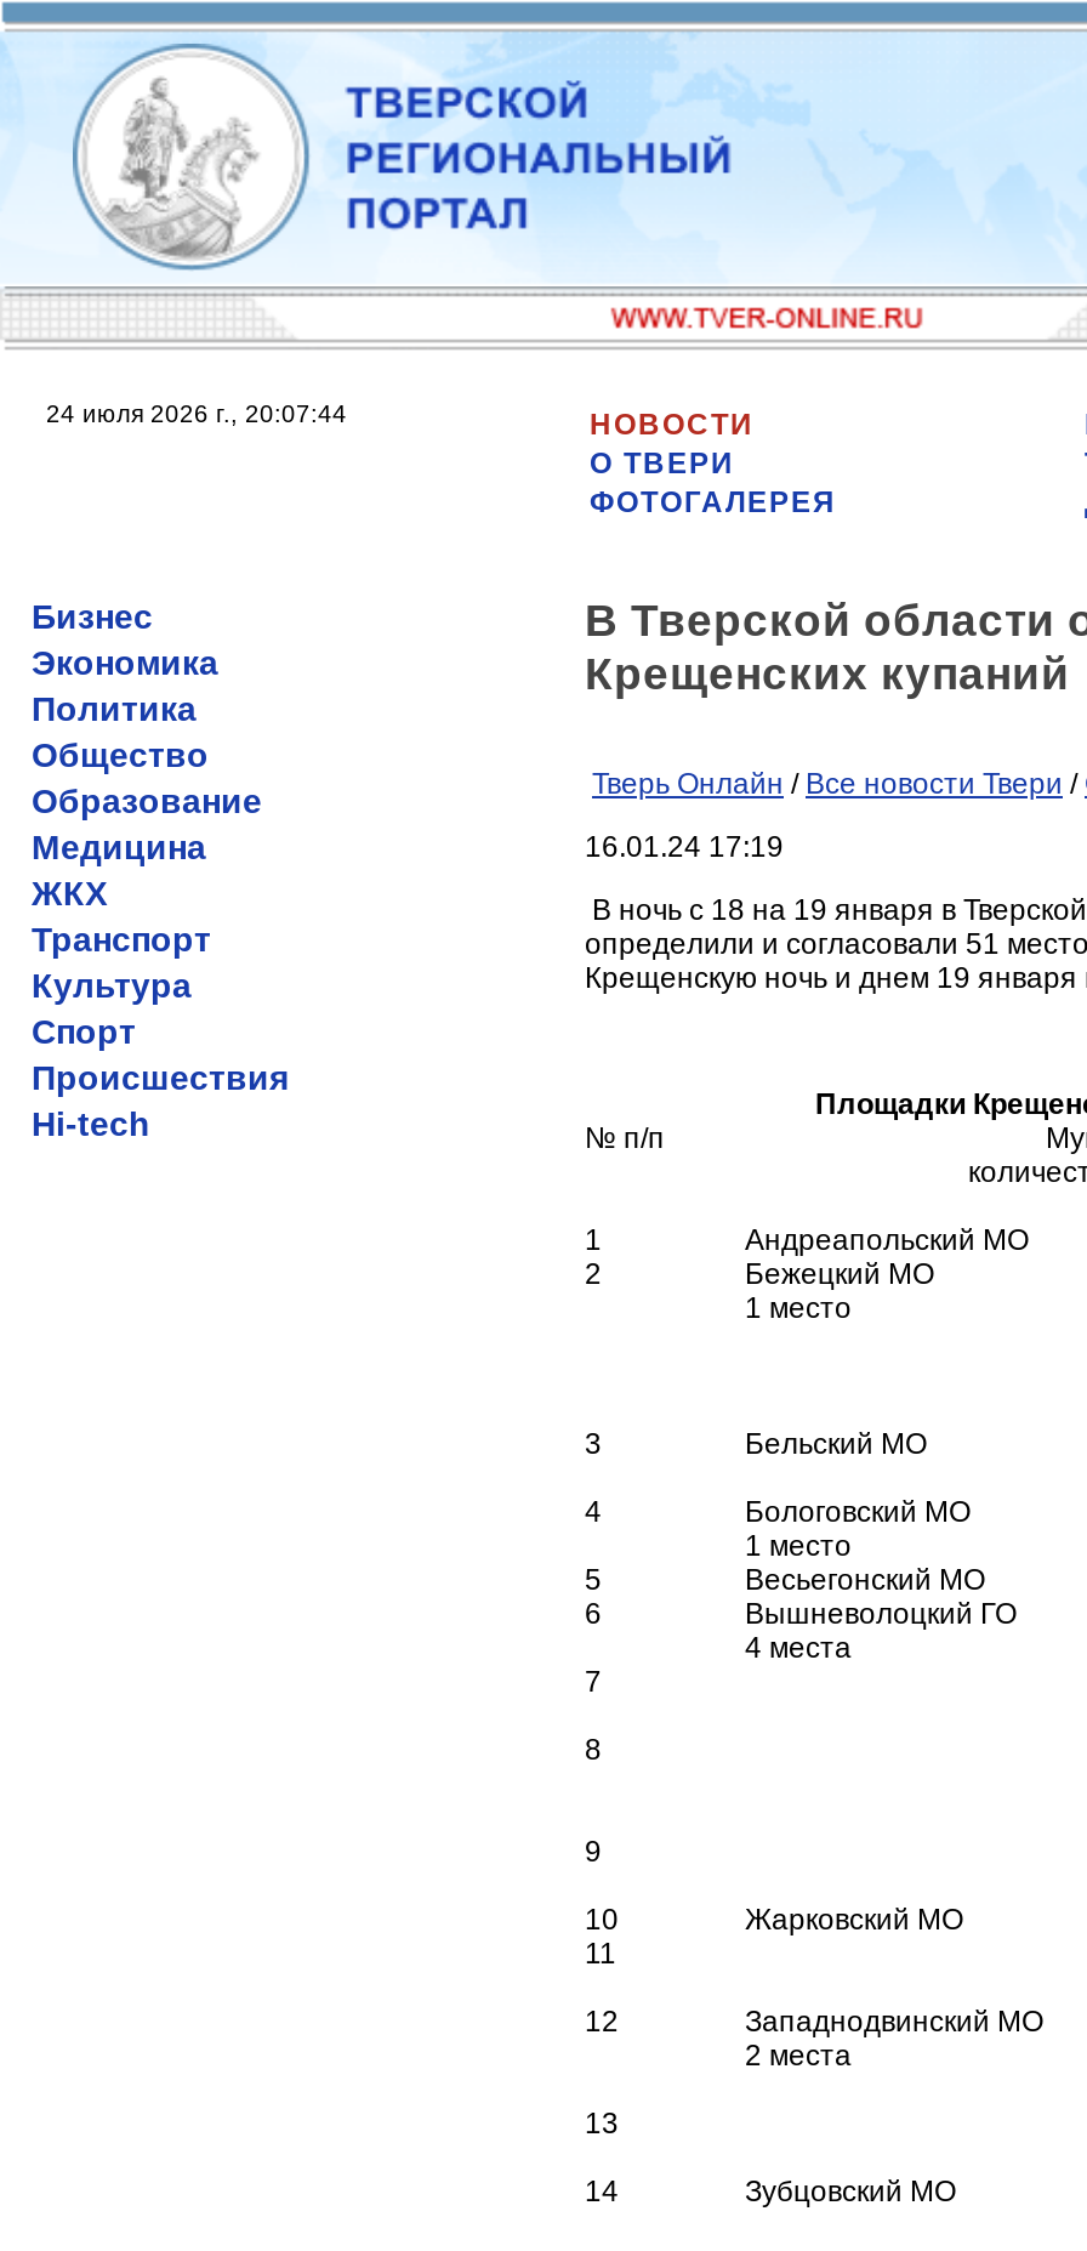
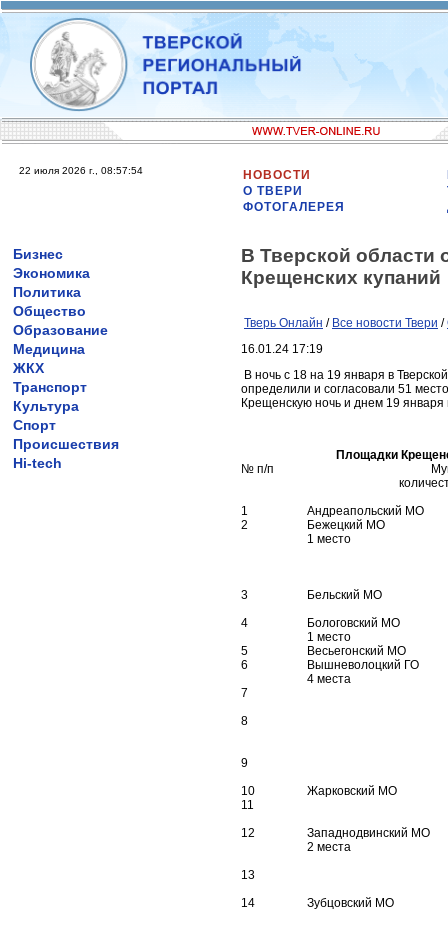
[46,400,347,427] 24 июля 2026 г., 20:07:44 -> [19,165,143,176] 22 июля 2026 г., 08:57:54

